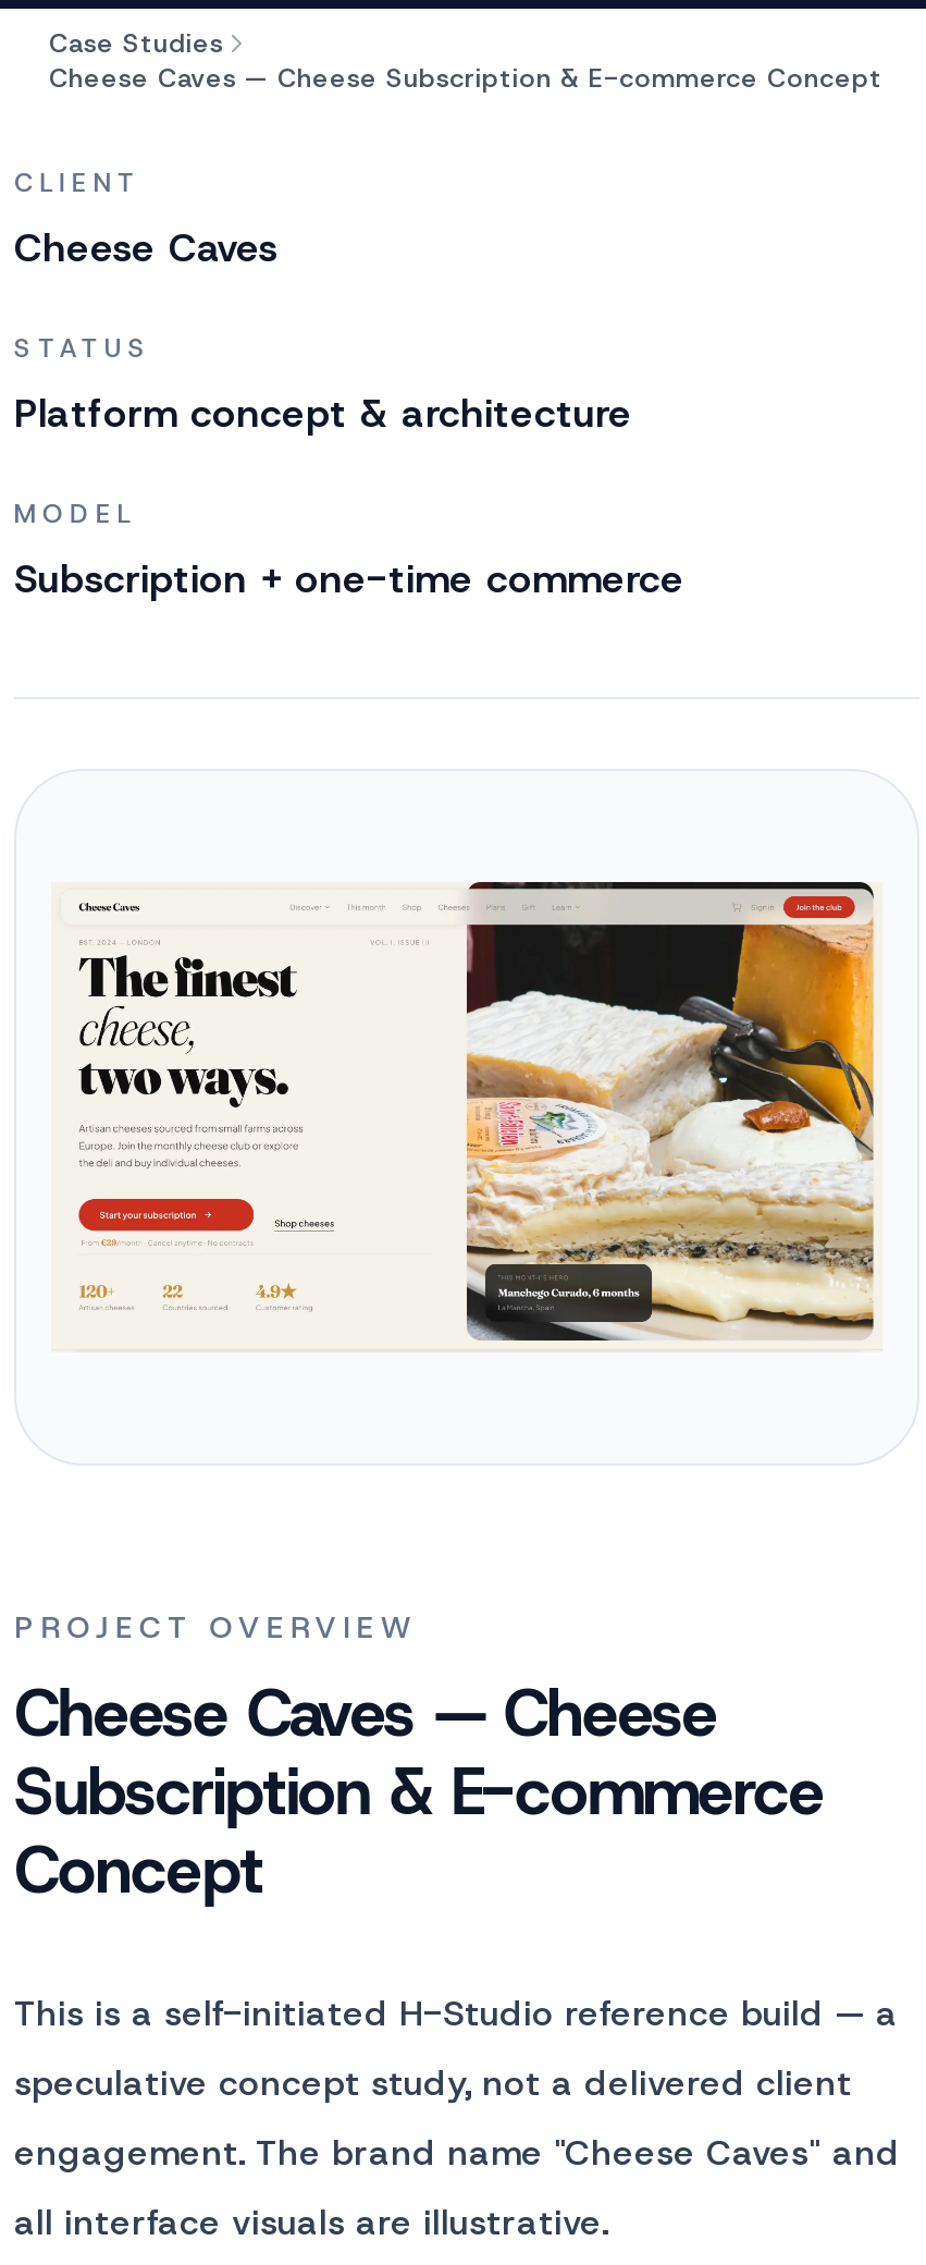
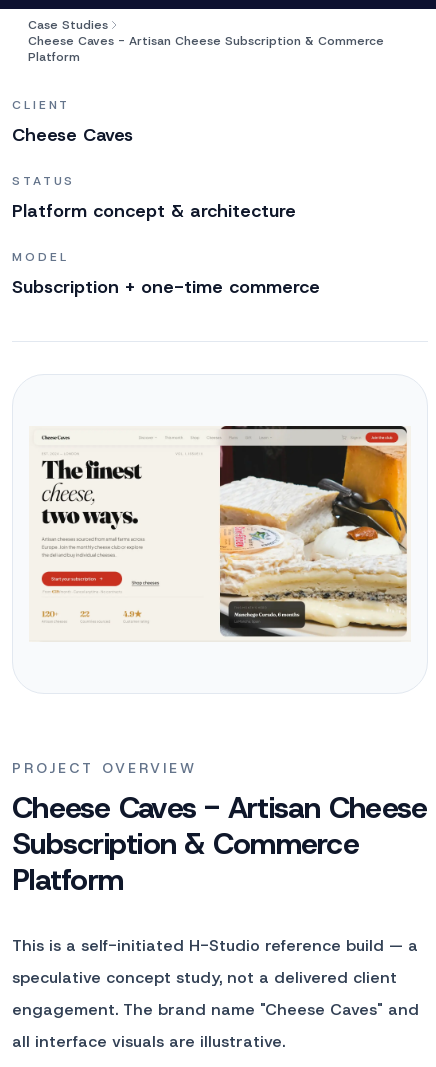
[49,61,882,96] Cheese Caves — Cheese Subscription & E-commerce Concept -> [28,33,384,65] Cheese Caves - Artisan Cheese Subscription & Commerce | Platform
[14,1670,824,1912] Cheese Caves — Cheese | Subscription & E-commerce | Concept -> [12,788,427,899] Cheese Caves - Artisan Cheese | Subscription & Commerce | Platform

